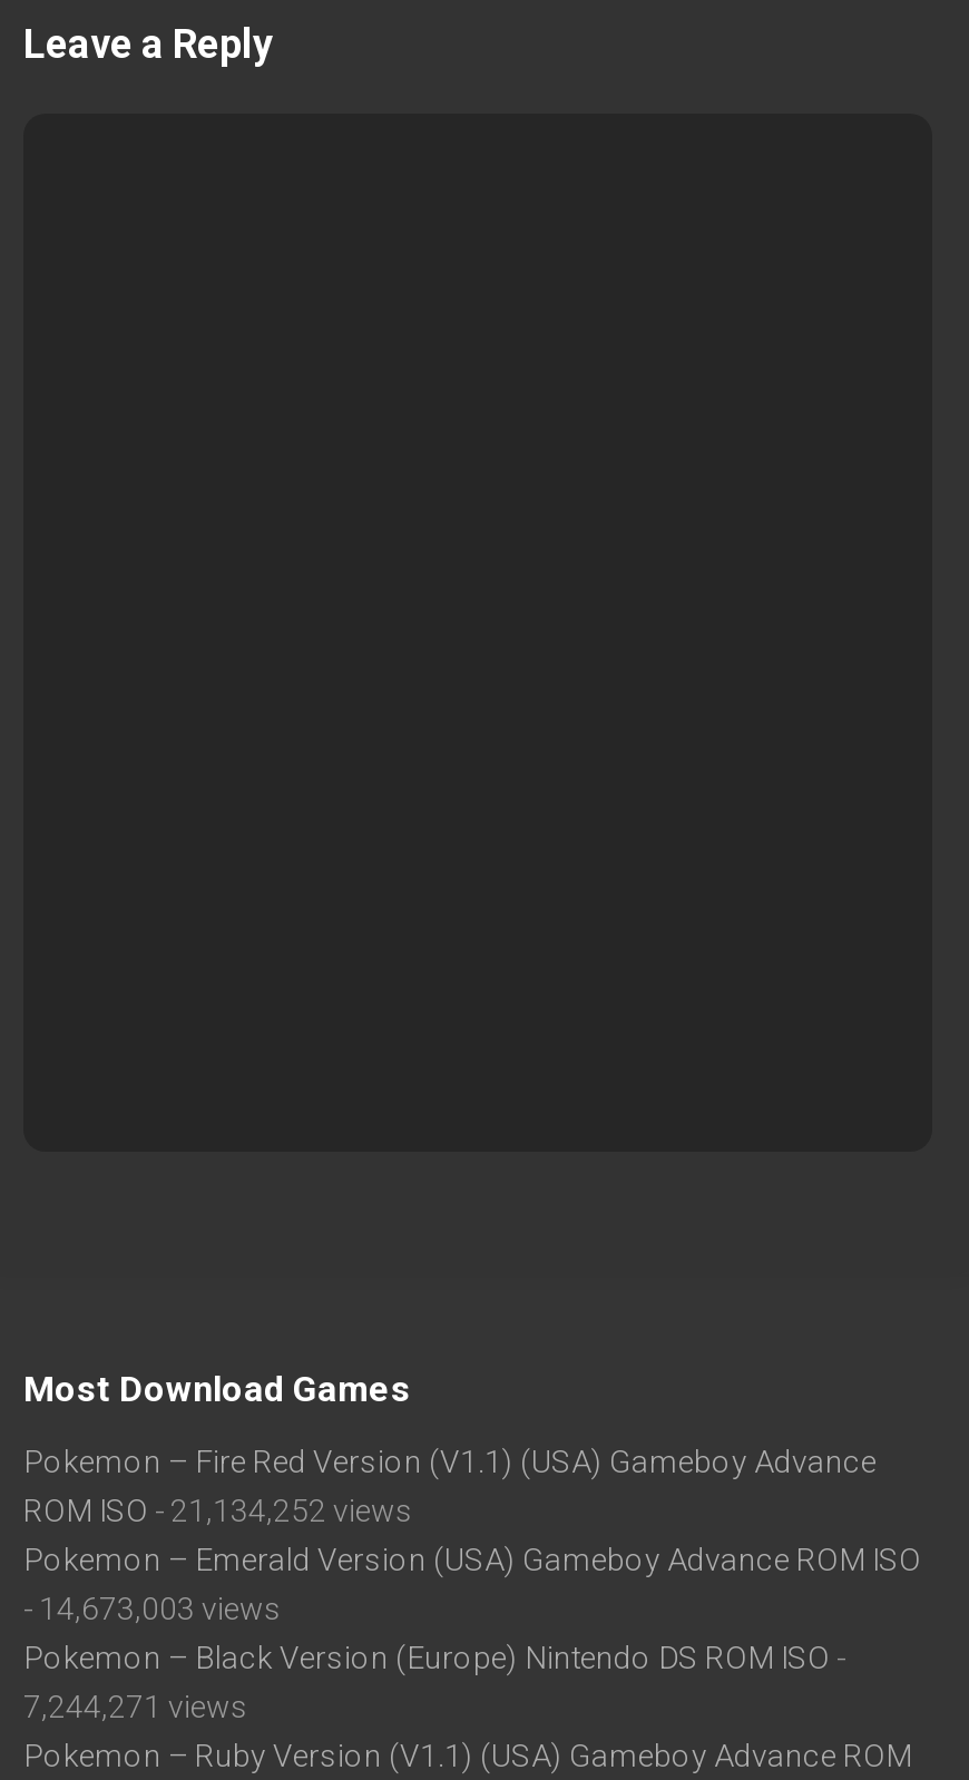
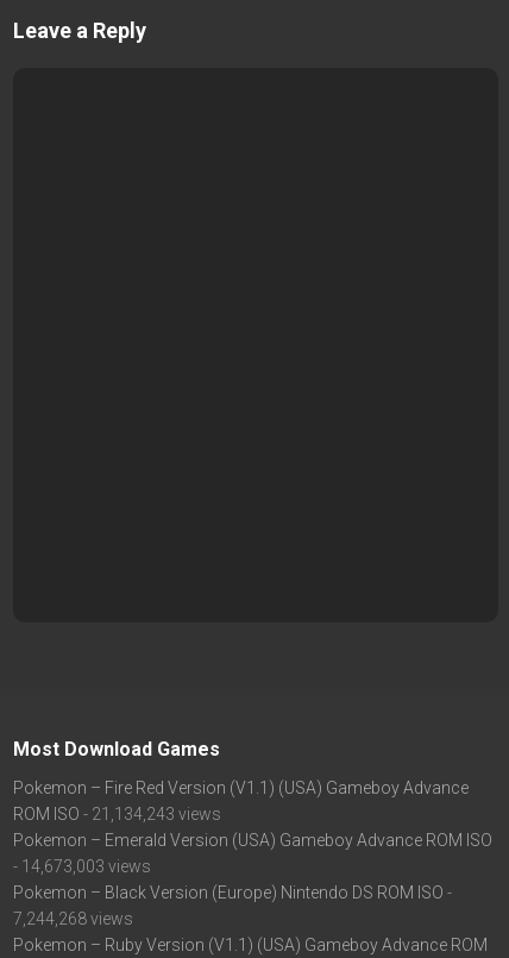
[23,1493,413,1529] ROM ISO - 21,134,252 views -> [13,805,221,824] ROM ISO - 21,134,243 views
[23,1689,248,1725] 7,244,271 views -> [13,909,133,928] 7,244,268 views

